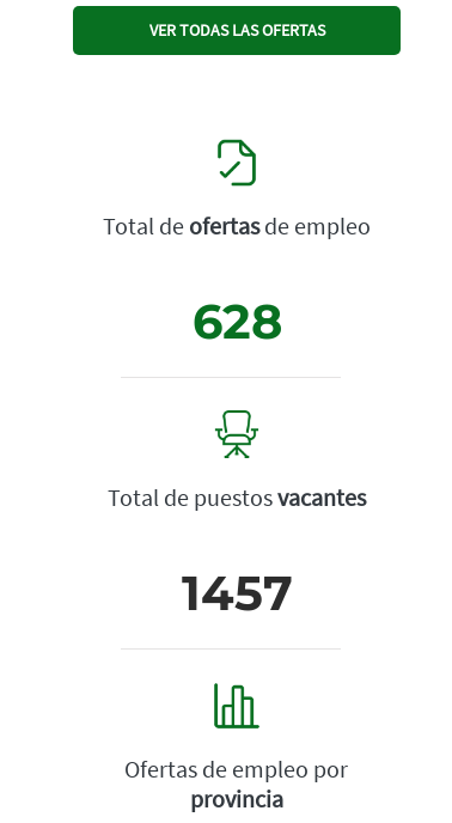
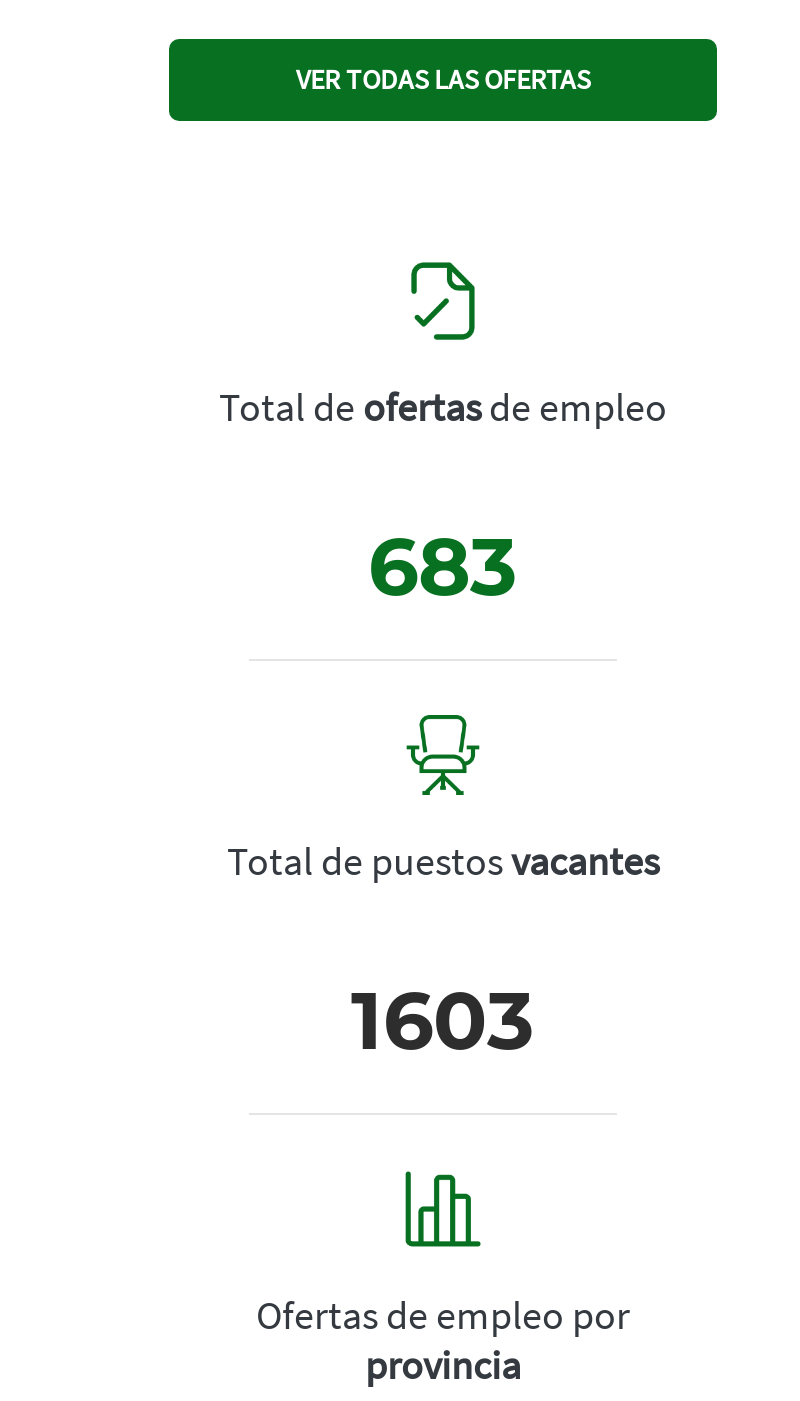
[192,292,282,350] 628 -> [368,518,518,616] 683
[181,563,292,622] 1457 -> [351,972,535,1070] 1603

